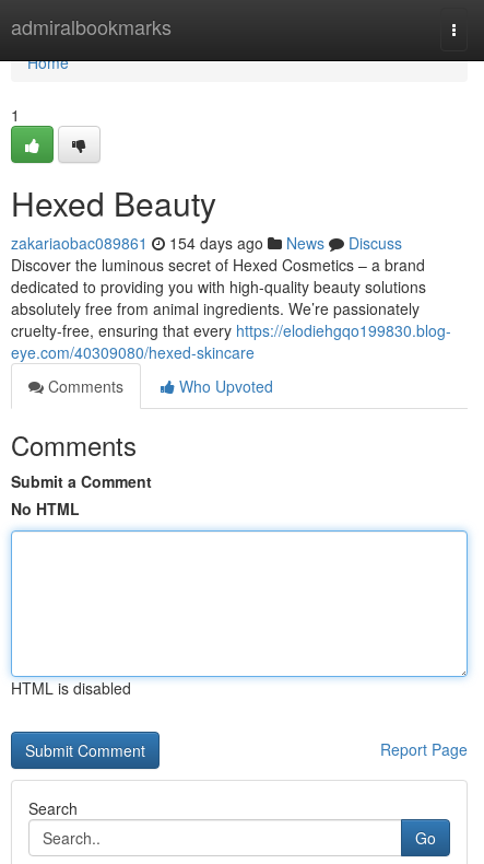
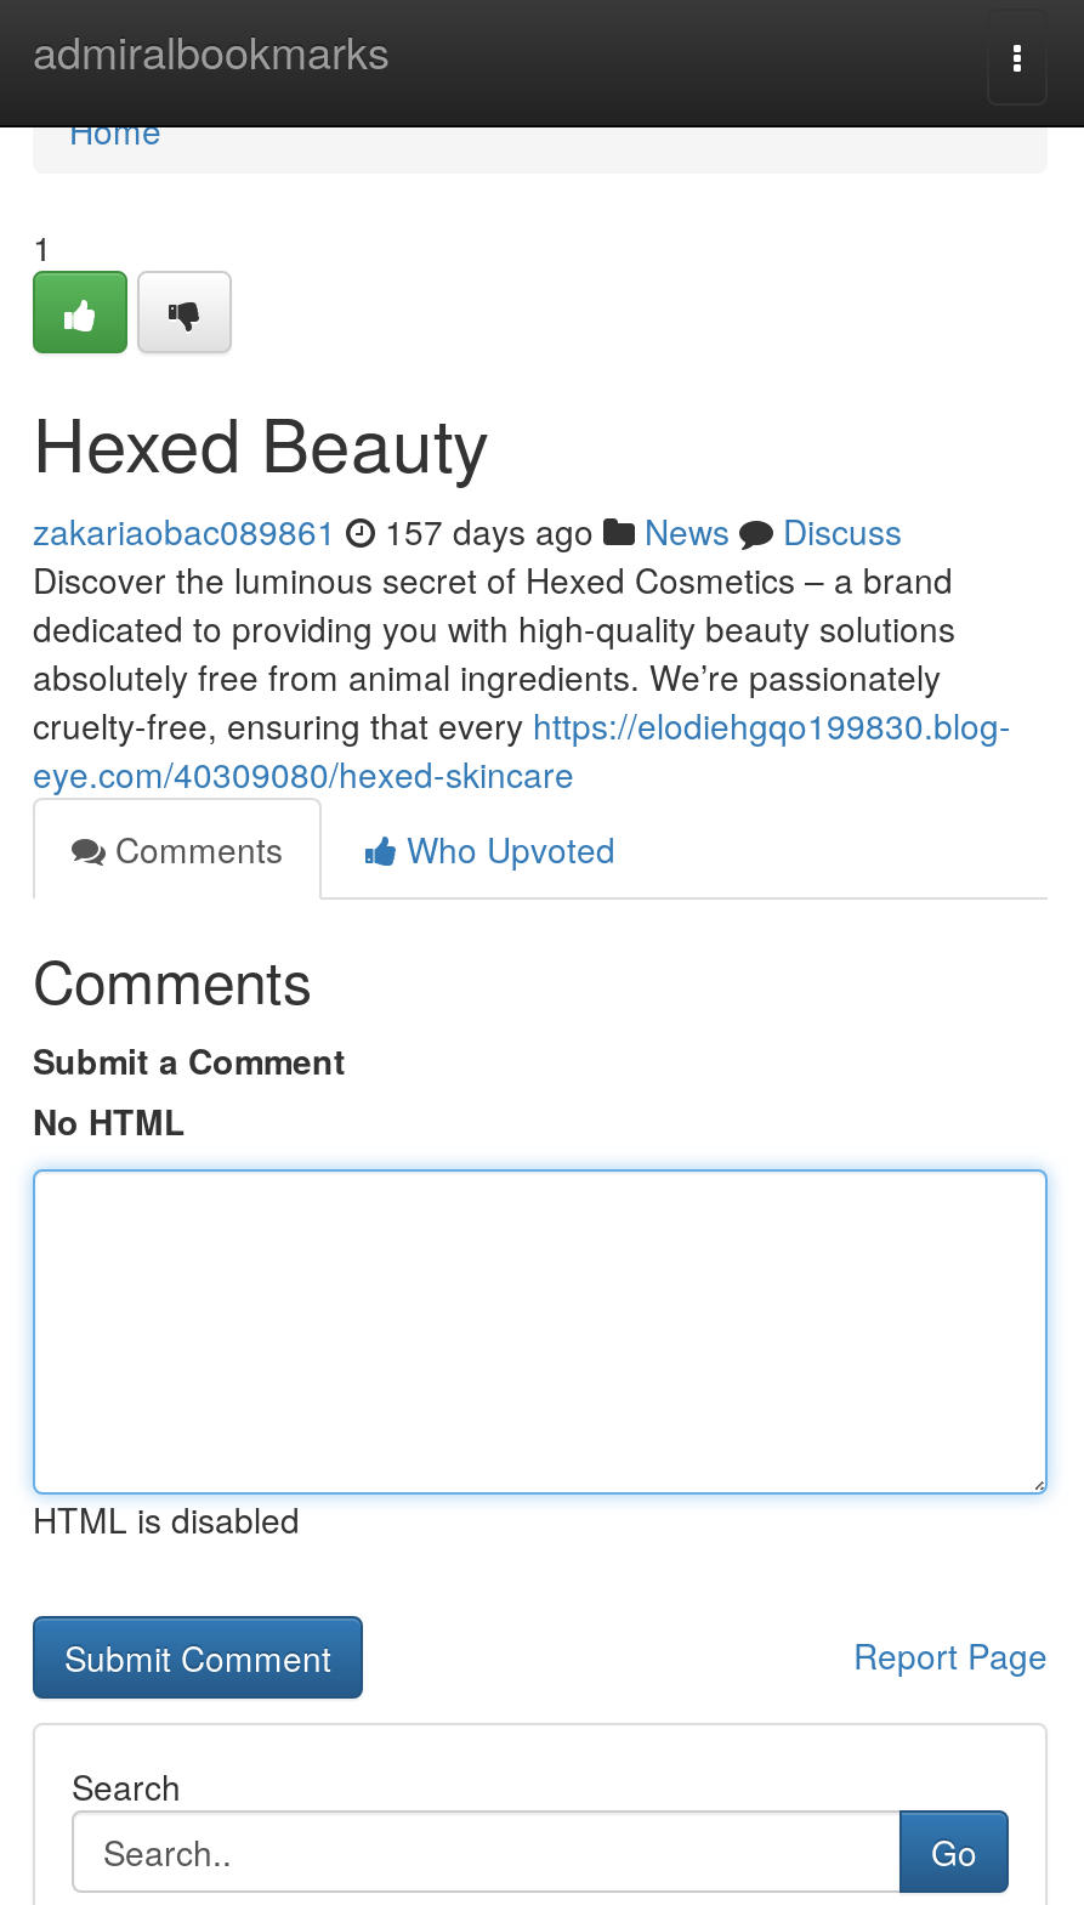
[11,232,402,254] zakariaobac089861 154 days ago News Discuss -> [33,506,902,555] zakariaobac089861 157 days ago News Discuss

